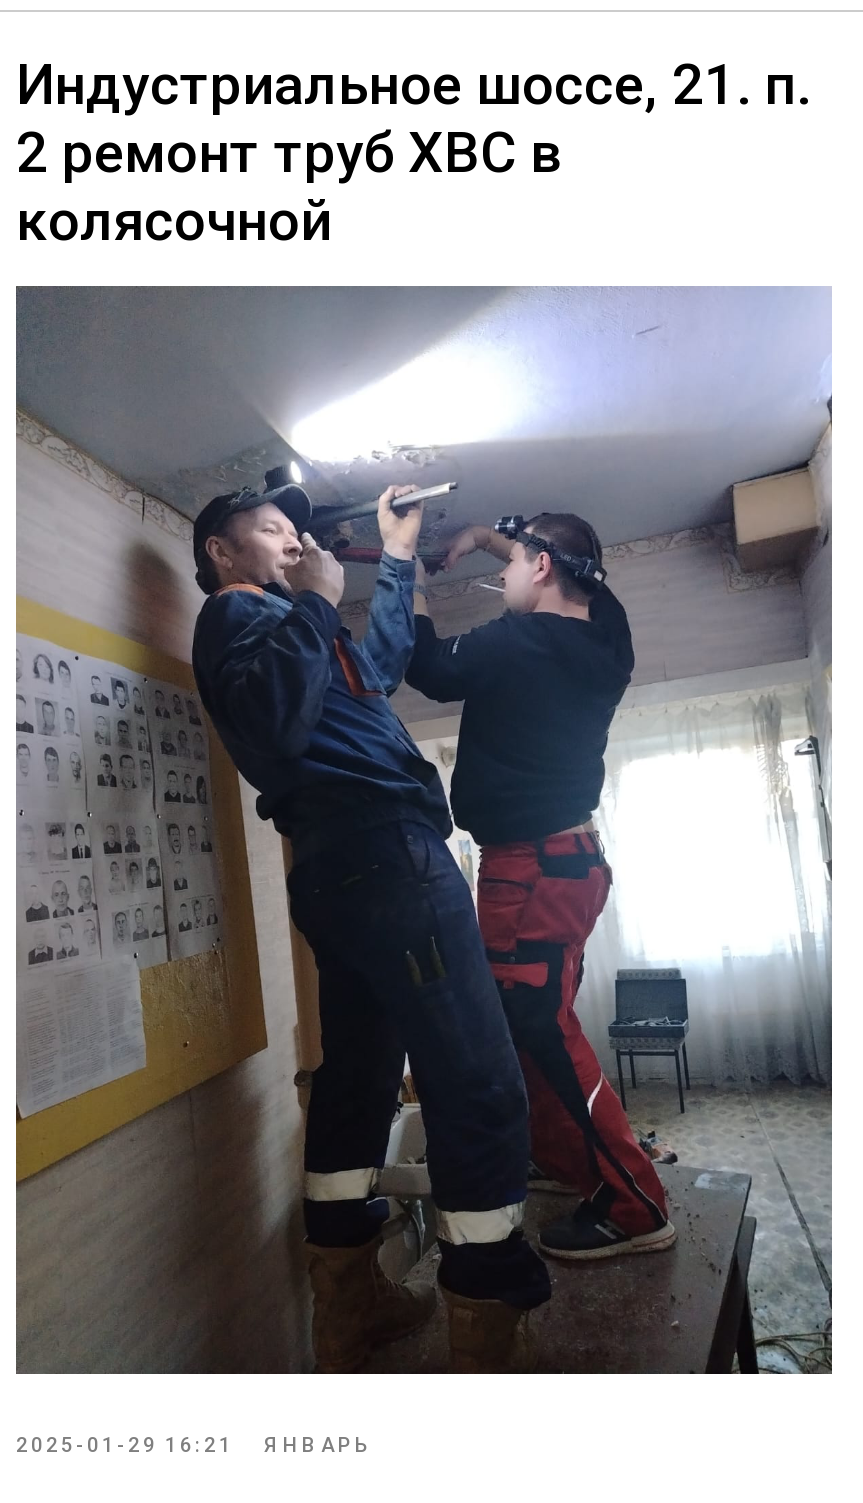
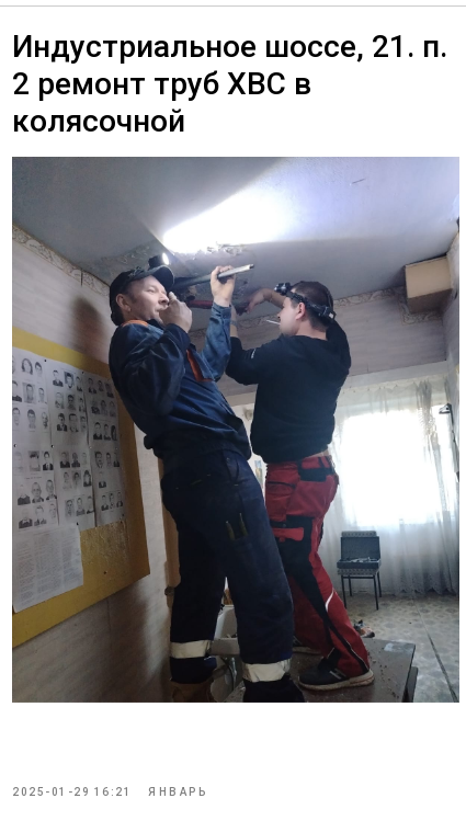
[14,1282,834,1376] [image] -> none

